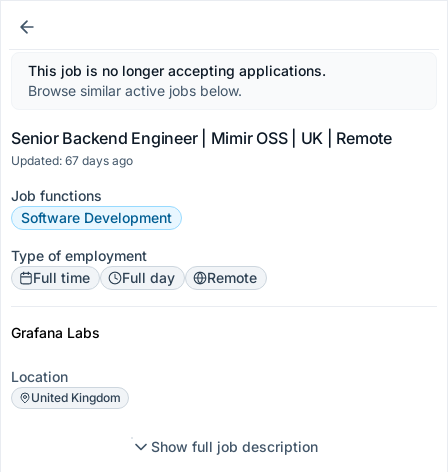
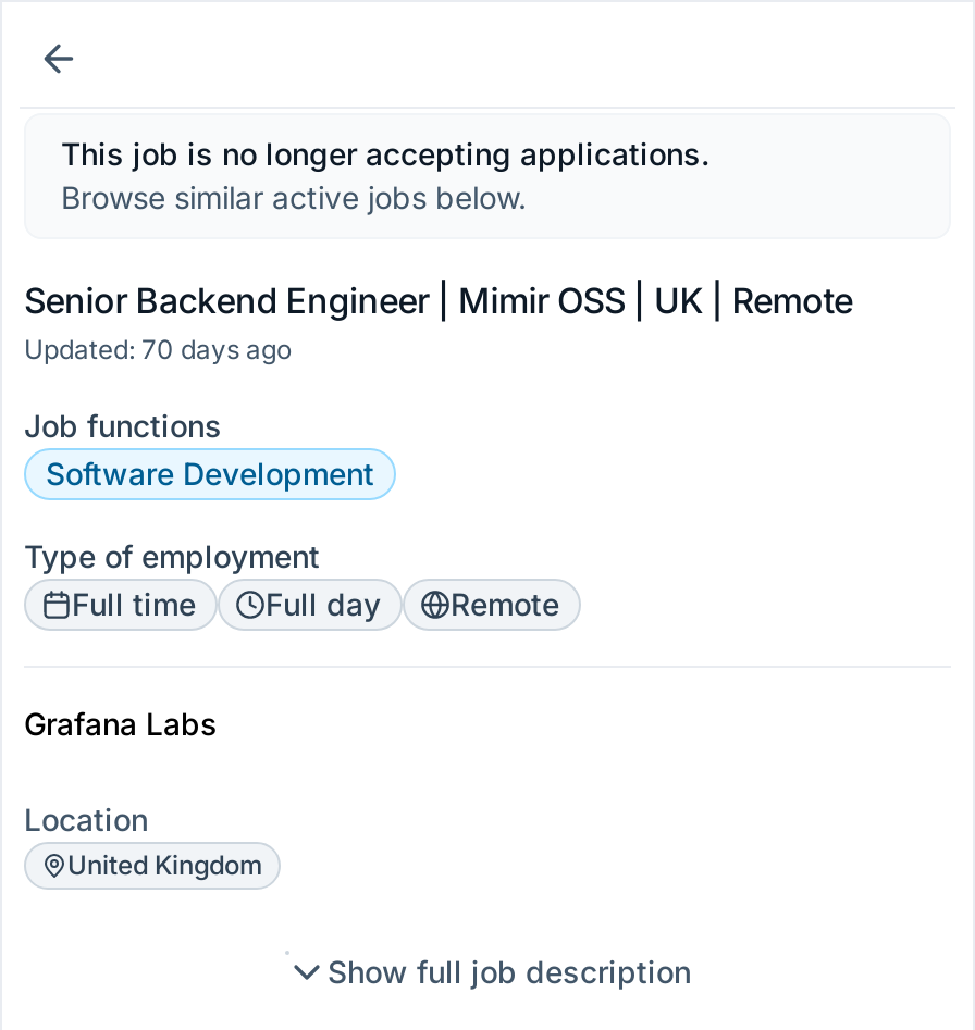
[11,153,133,168] Updated: 67 days ago -> [24,333,292,365] Updated: 70 days ago

